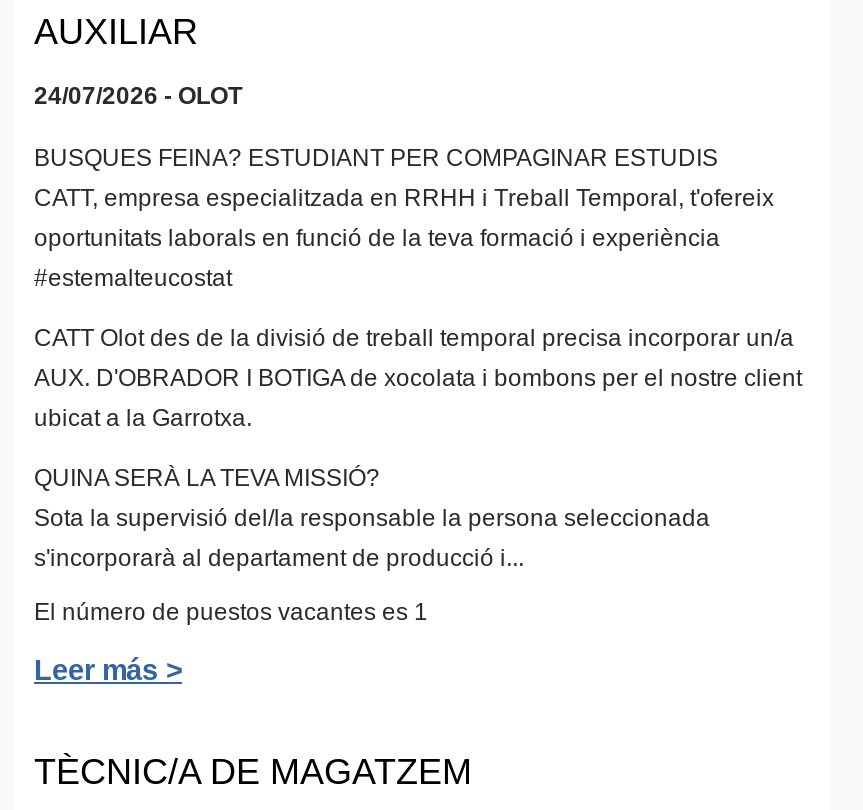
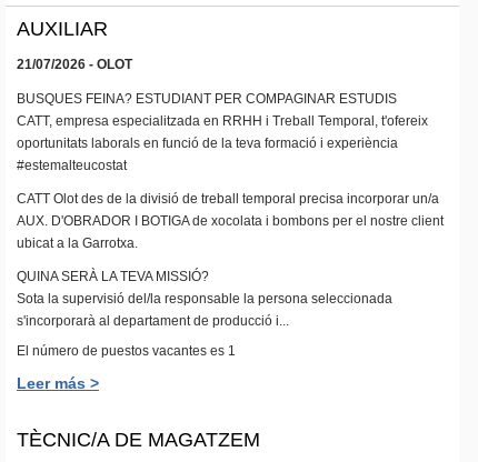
[34,82,242,110] 24/07/2026 - OLOT -> [17,57,132,72] 21/07/2026 - OLOT

